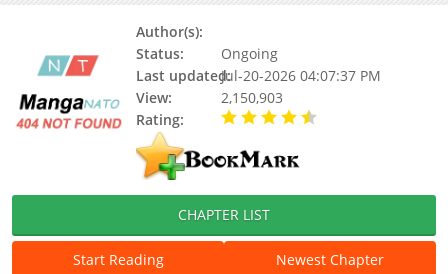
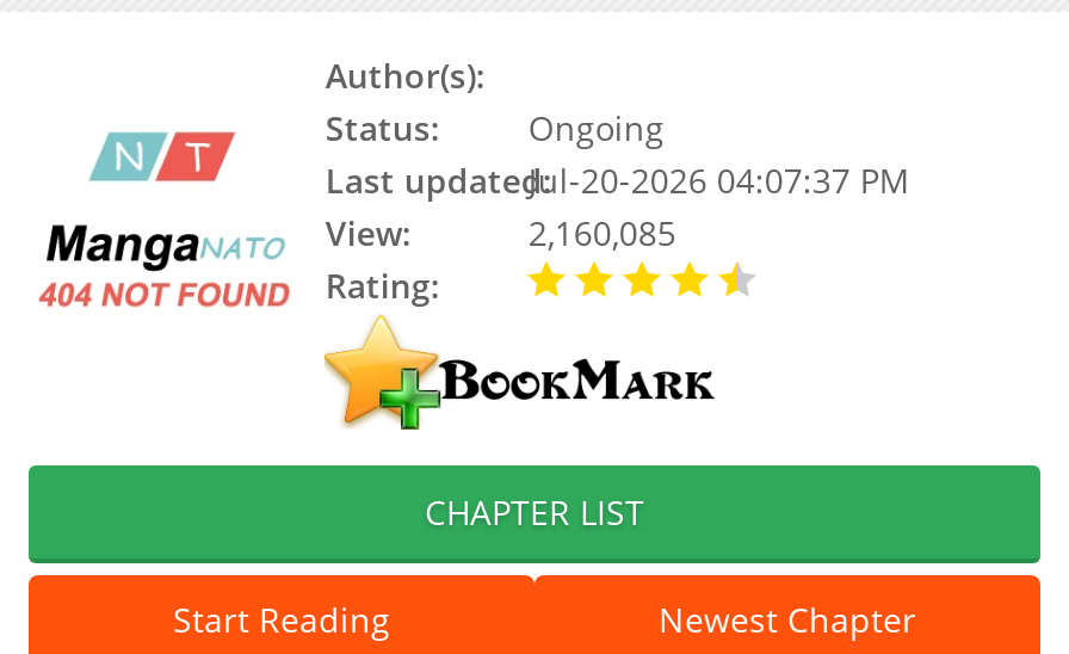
[221,88,283,107] 2,150,903 -> [528,210,676,255] 2,160,085

